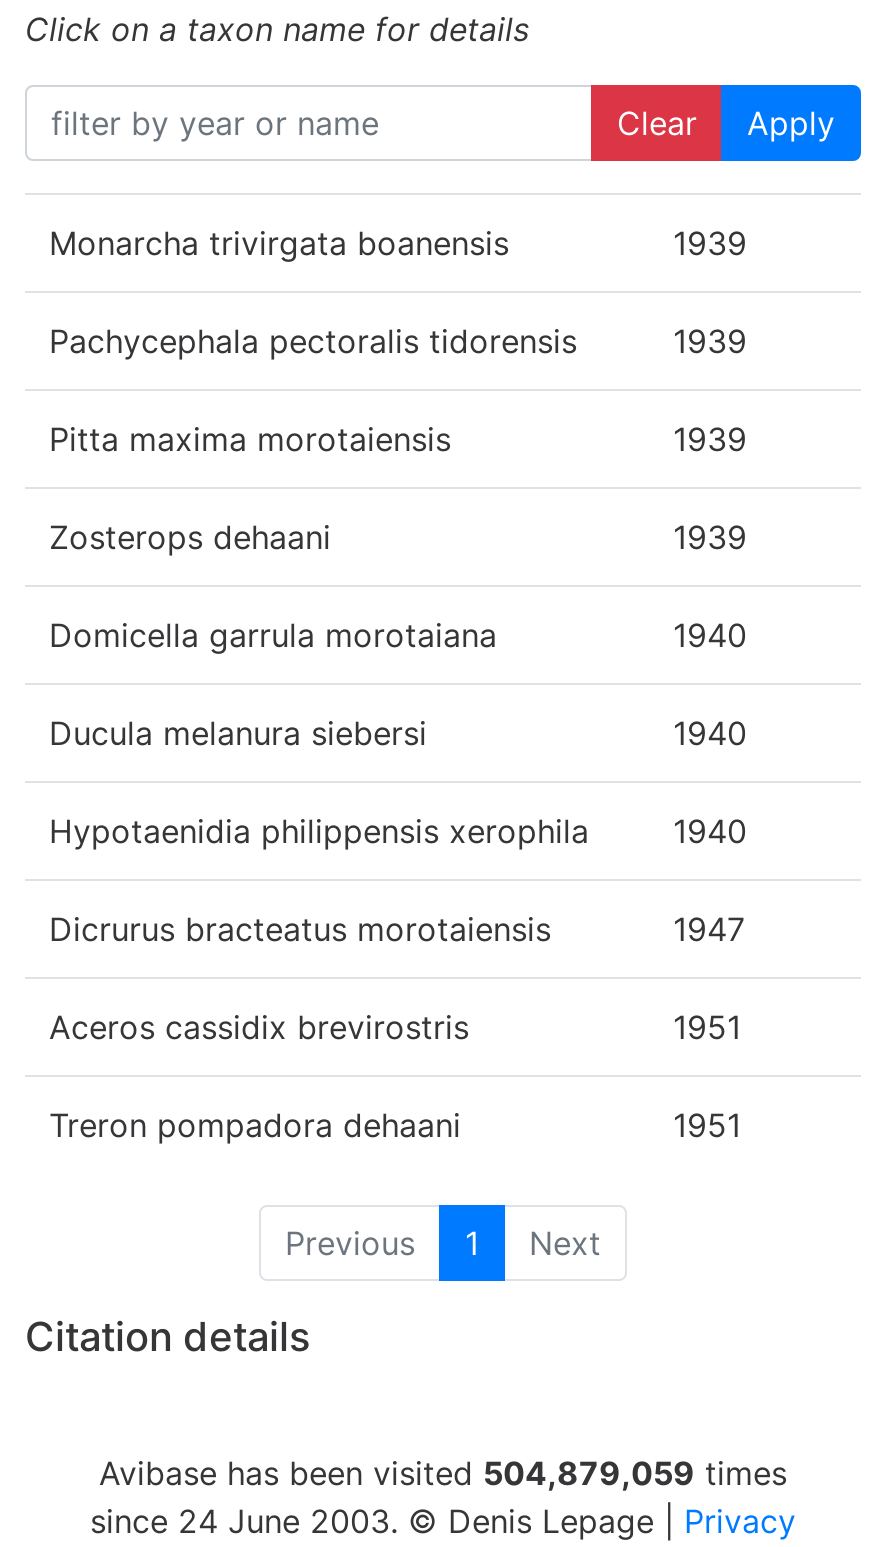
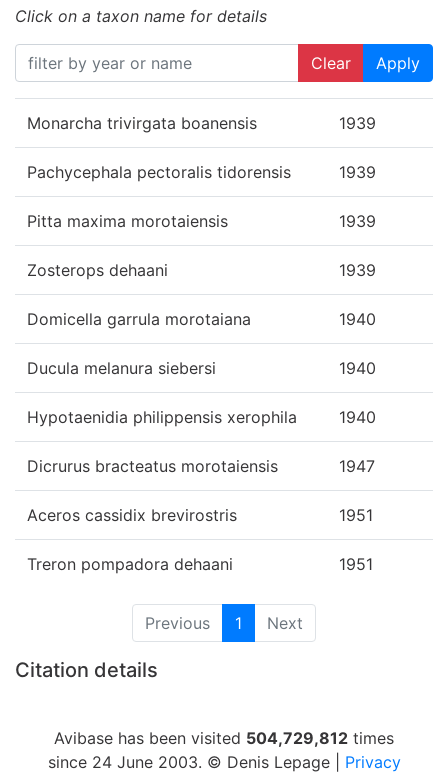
[99,1453,787,1493] Avibase has been visited 504,879,059 times -> [54,728,394,748] Avibase has been visited 504,729,812 times

